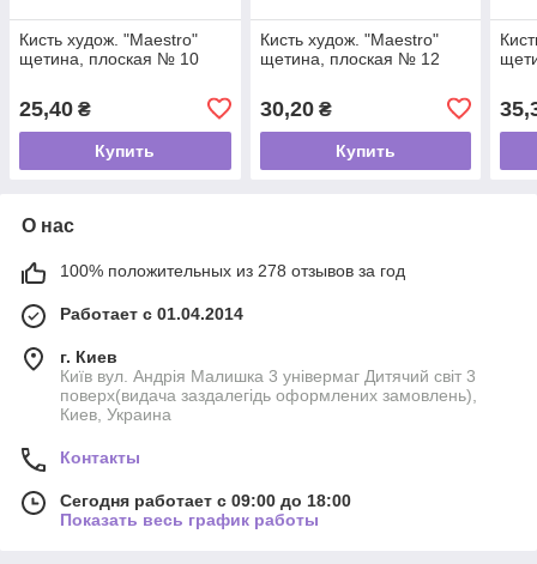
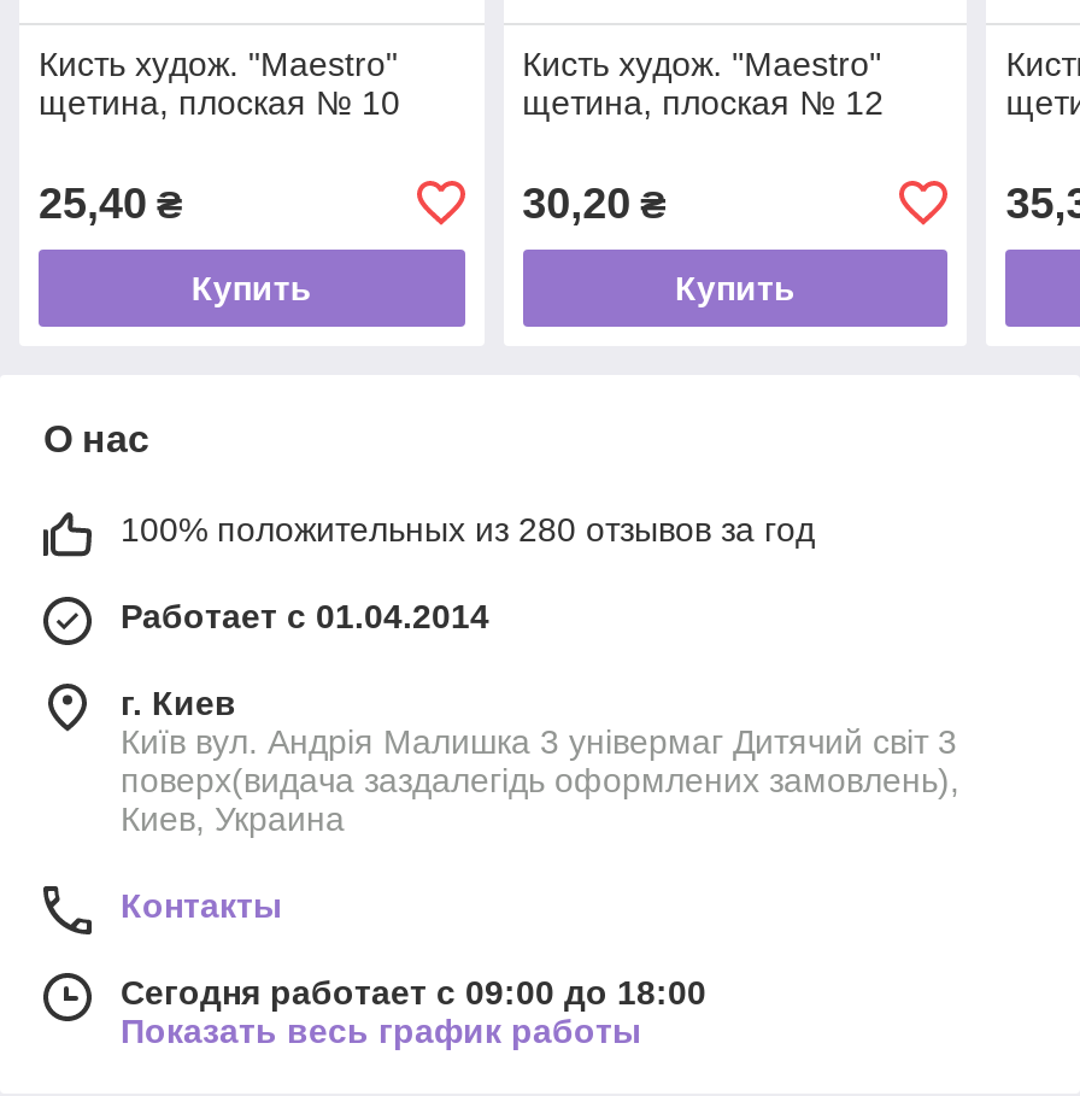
[60,261,405,280] 100% положительных из 278 отзывов за год -> [121,510,815,548] 100% положительных из 280 отзывов за год

